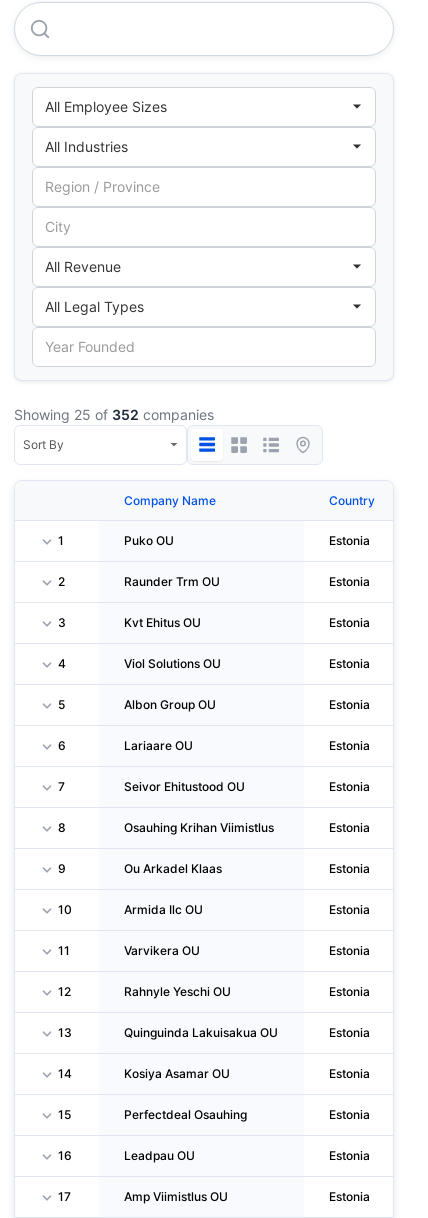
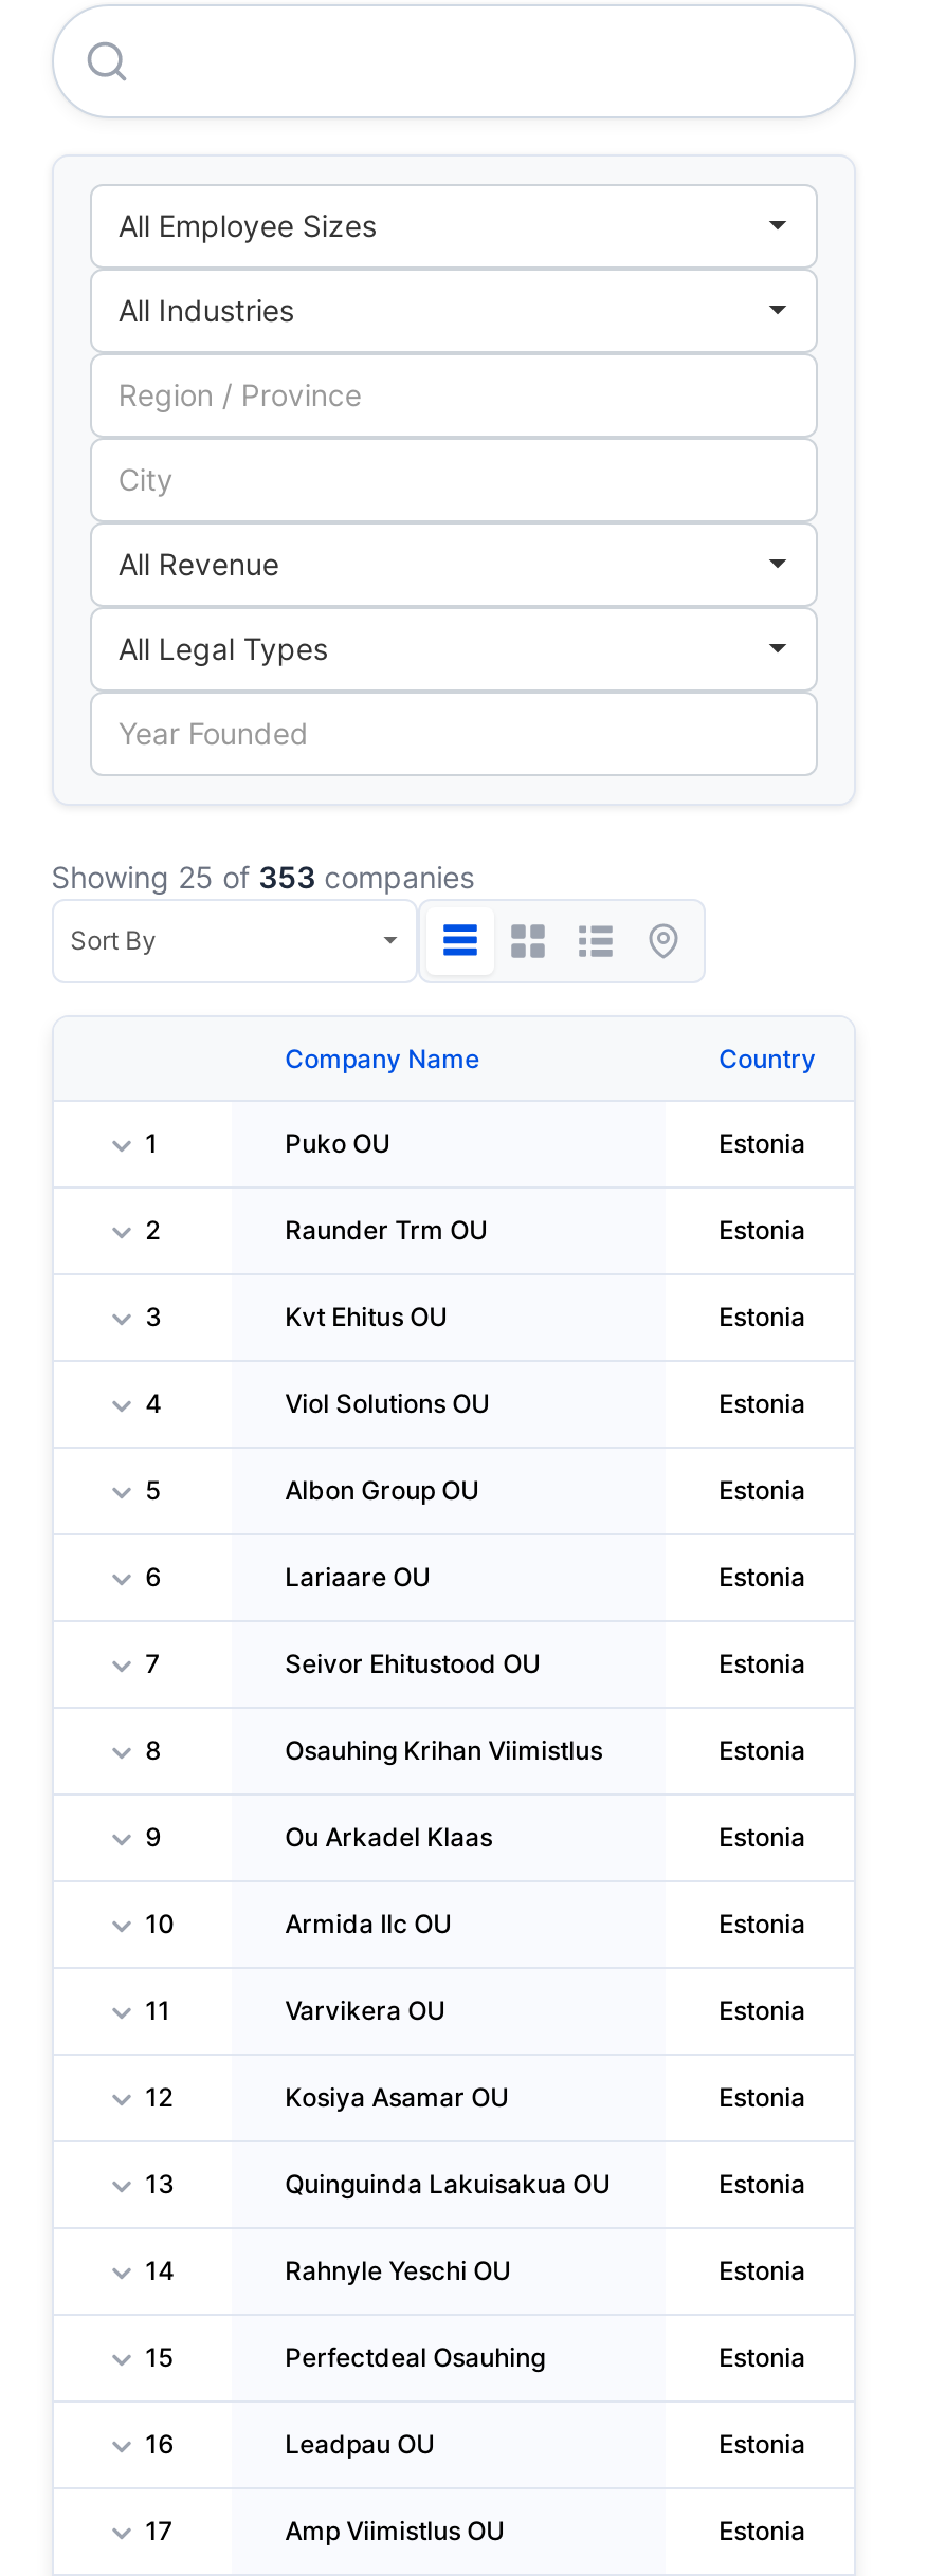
[14,406,214,423] Showing 25 of 352 companies -> [51,859,474,895] Showing 25 of 353 companies
moved [124,984,231,999] -> [285,2254,512,2286]: Rahnyle Yeschi OU
moved [124,1066,230,1081] -> [285,2081,509,2113]: Kosiya Asamar OU

